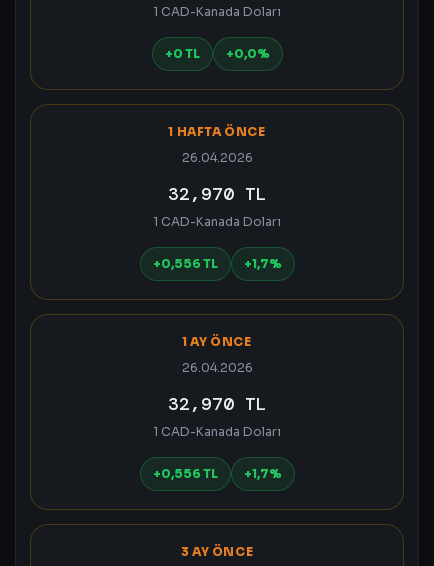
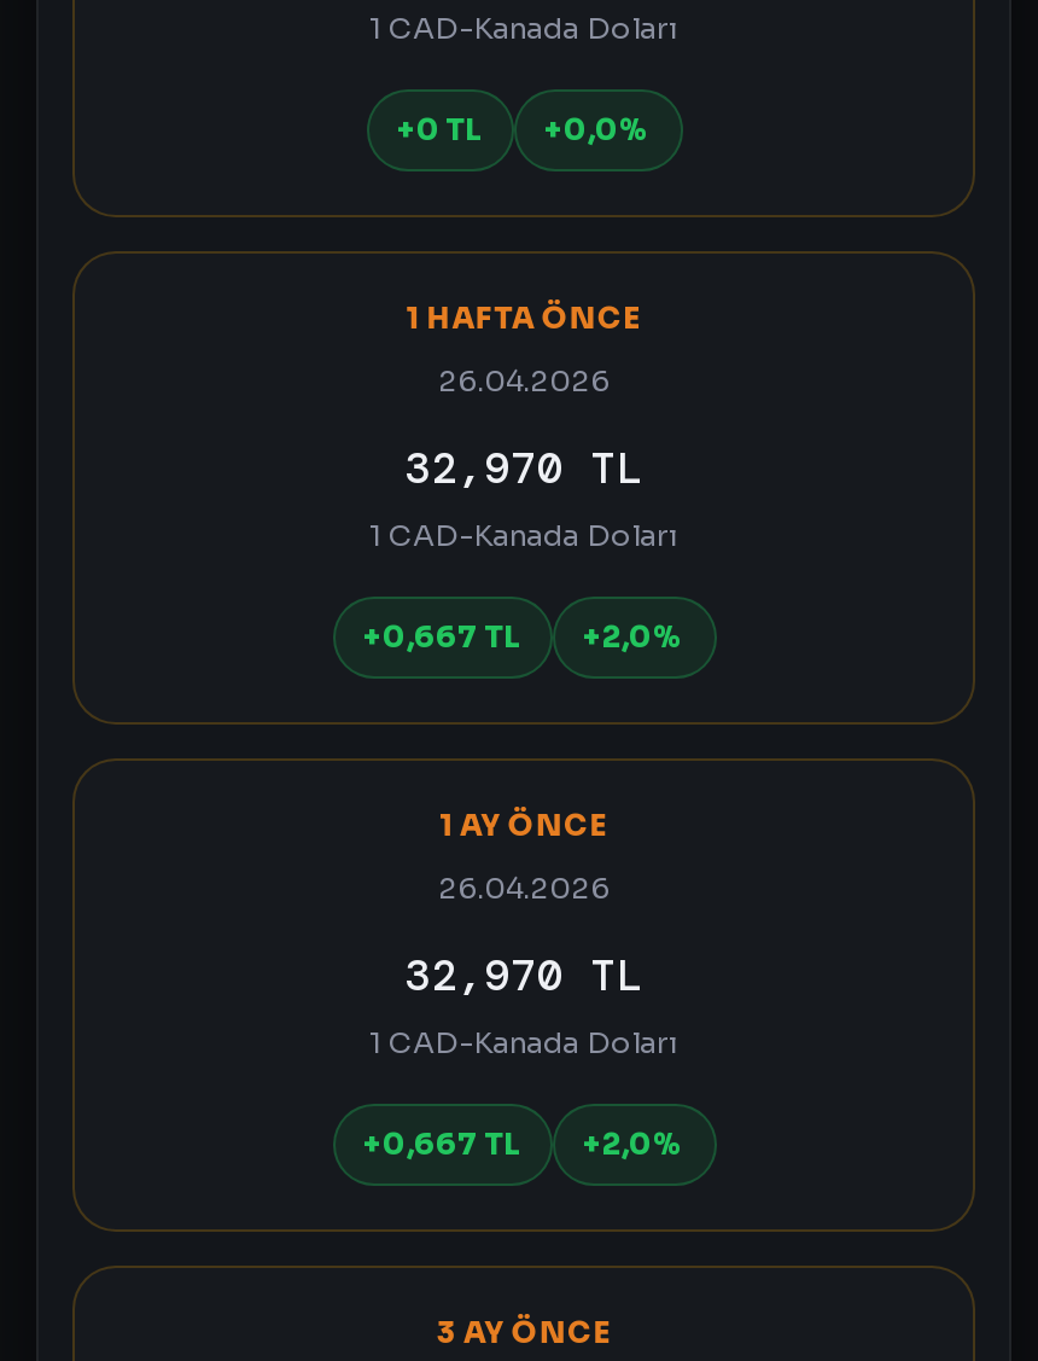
[152,256,217,271] +0,556 TL -> [363,618,520,655] +0,667 TL
[243,256,281,271] +1,7% -> [583,618,684,655] +2,0%
[152,466,217,481] +0,556 TL -> [363,1126,520,1162] +0,667 TL
[243,466,281,481] +1,7% -> [583,1126,684,1162] +2,0%

